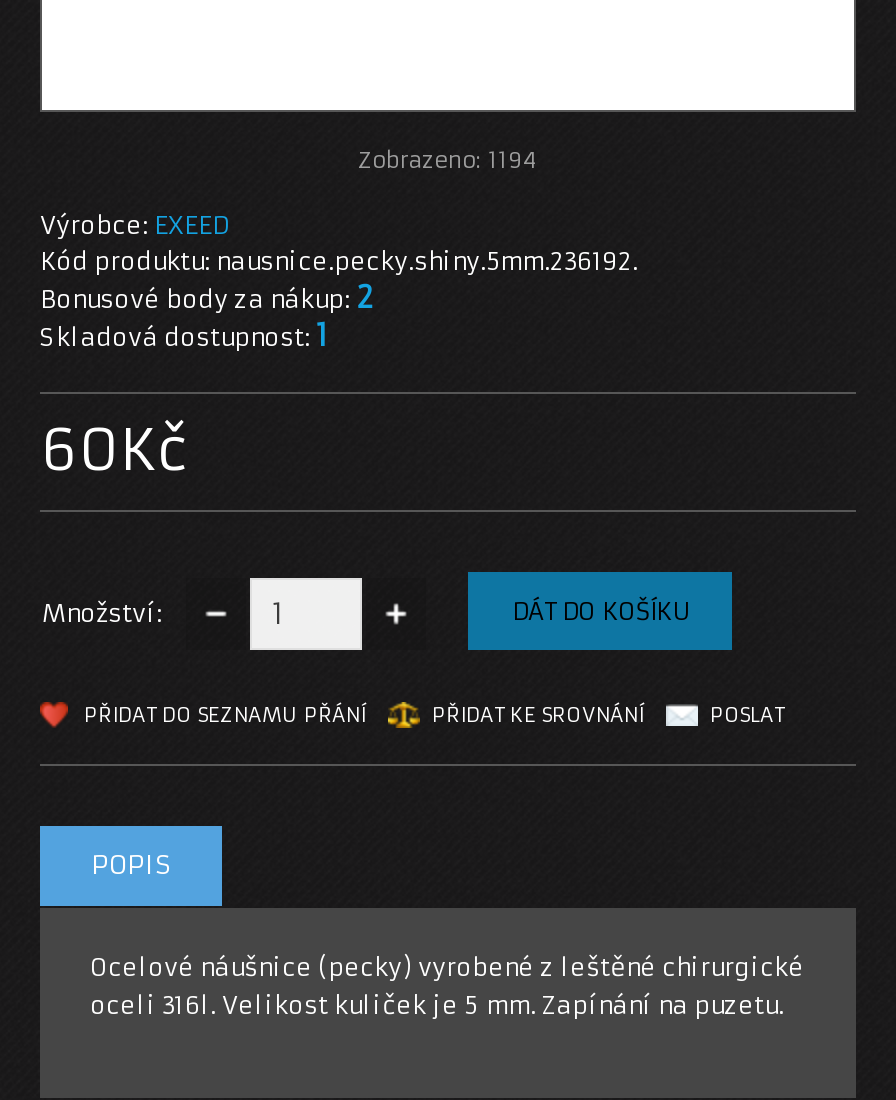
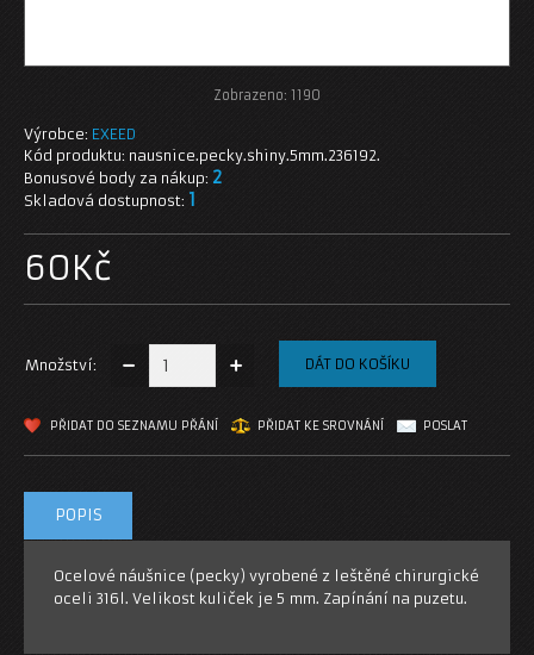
[358,145,538,173] Zobrazeno: 1194 -> [213,87,321,103] Zobrazeno: 1190

